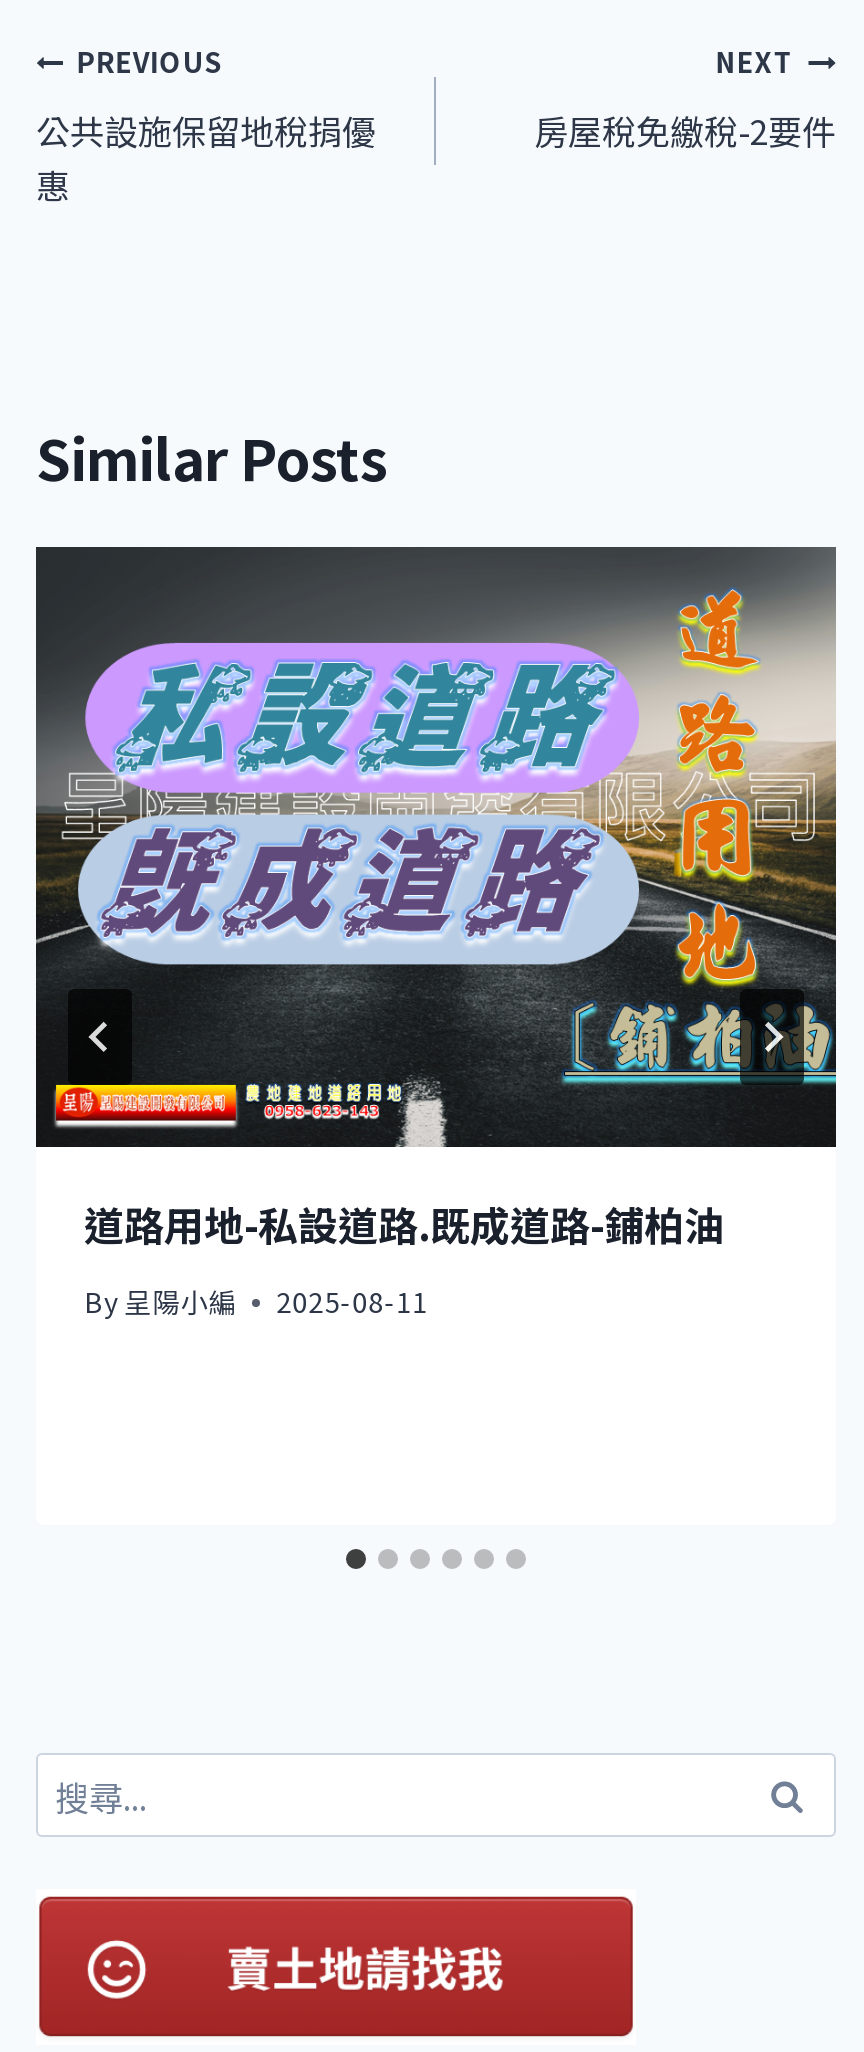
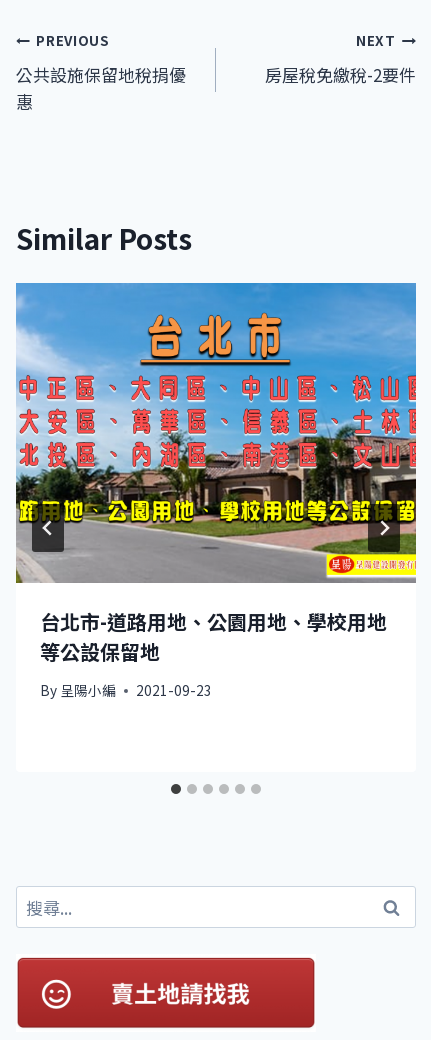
[34,545,838,1252] [image] | 道路用地-私設道路.既成道路-鋪柏油 -> [15,282,417,666] [image] | 台北市-道路用地、公園用地、學校用地 | 等公設保留地
[84,1282,428,1322] By 呈陽小編 2025-08-11 -> [40,680,212,700] By 呈陽小編 2021-09-23
moved [84,1282,236,1322] -> [40,680,116,700]: By 呈陽小編

